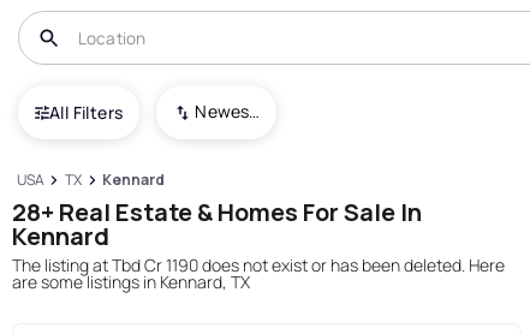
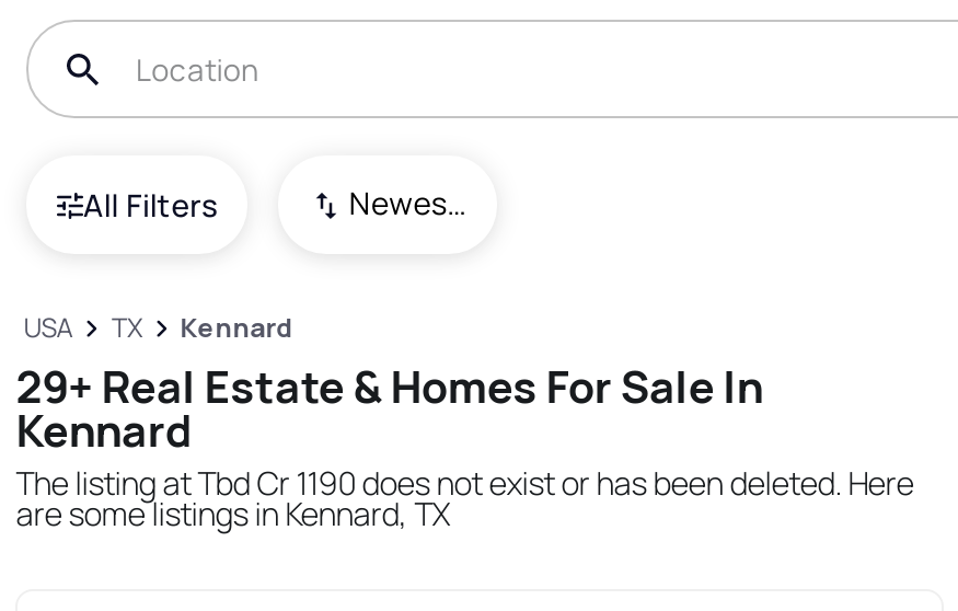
[12,196,422,228] 28+ Real Estate & Homes For Sale In -> [16,357,762,416] 29+ Real Estate & Homes For Sale In

